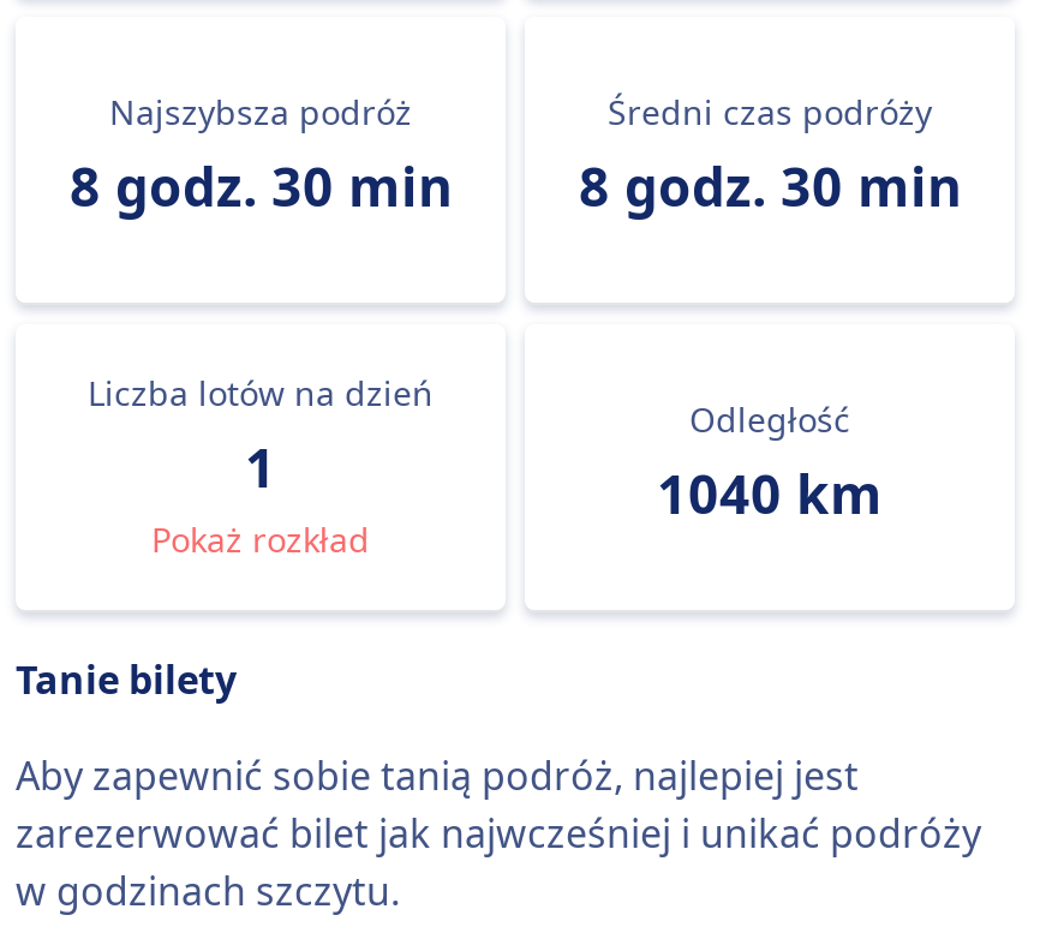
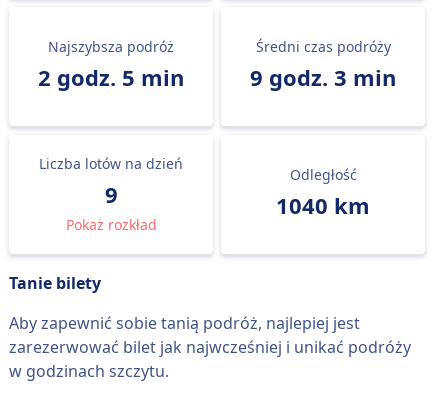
[70,149,452,221] 8 godz. 30 min -> [38,62,184,92] 2 godz. 5 min
[579,149,961,221] 8 godz. 30 min -> [250,62,396,92] 9 godz. 3 min
[245,430,276,502] 1 -> [104,179,117,209] 9

